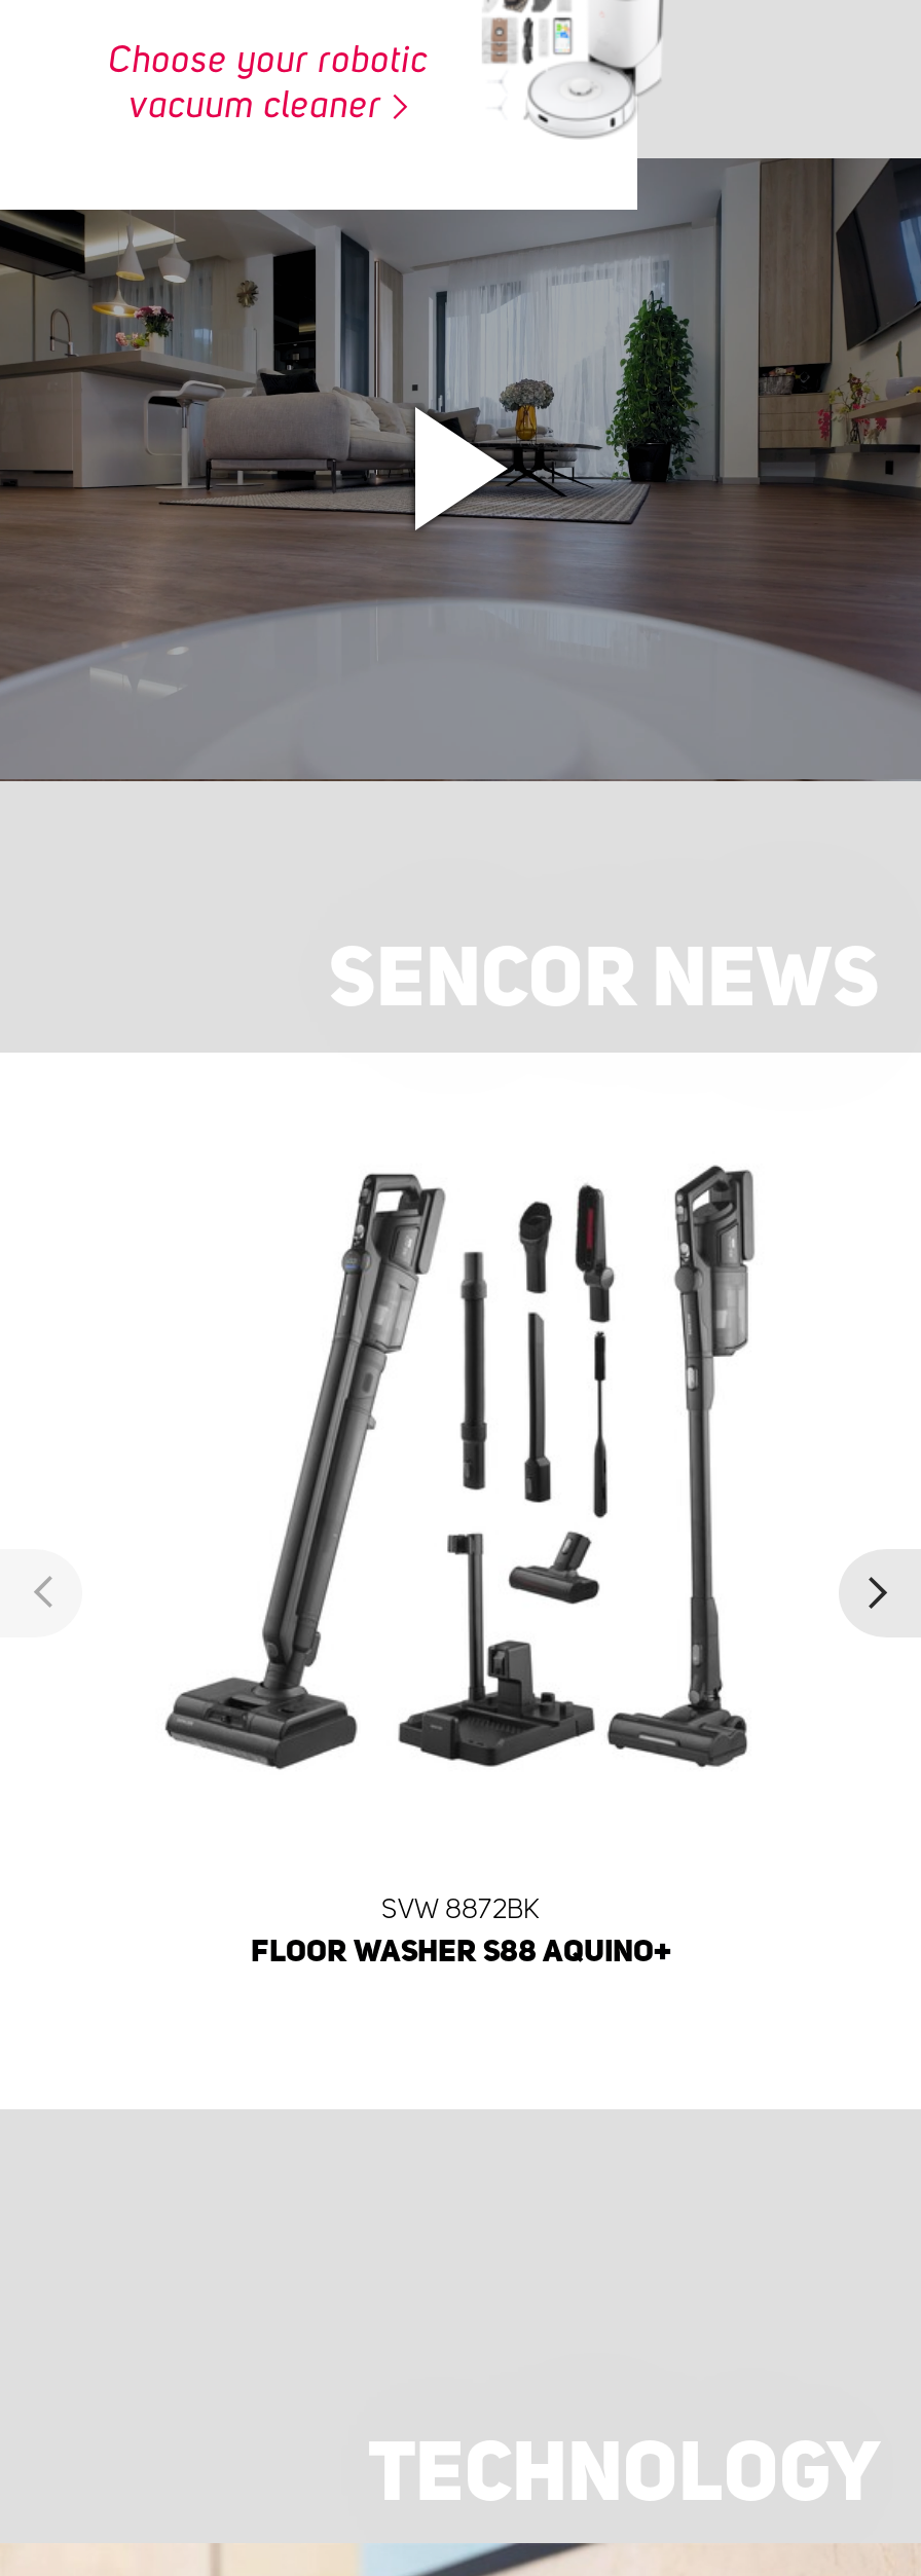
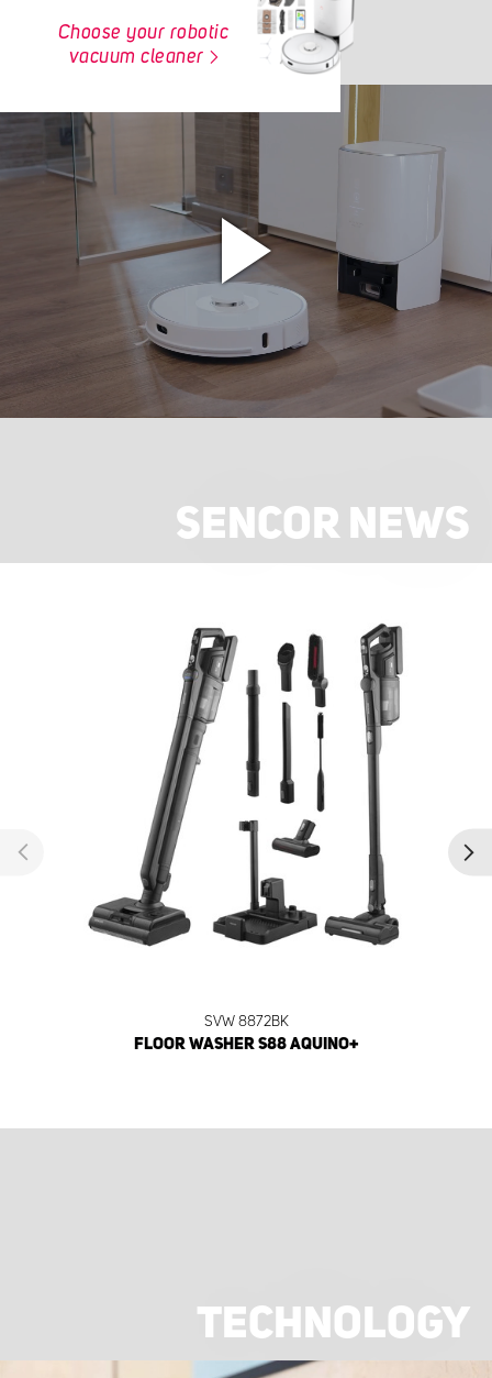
[6,158,915,777] [image] -> [3,85,489,417] [image]

